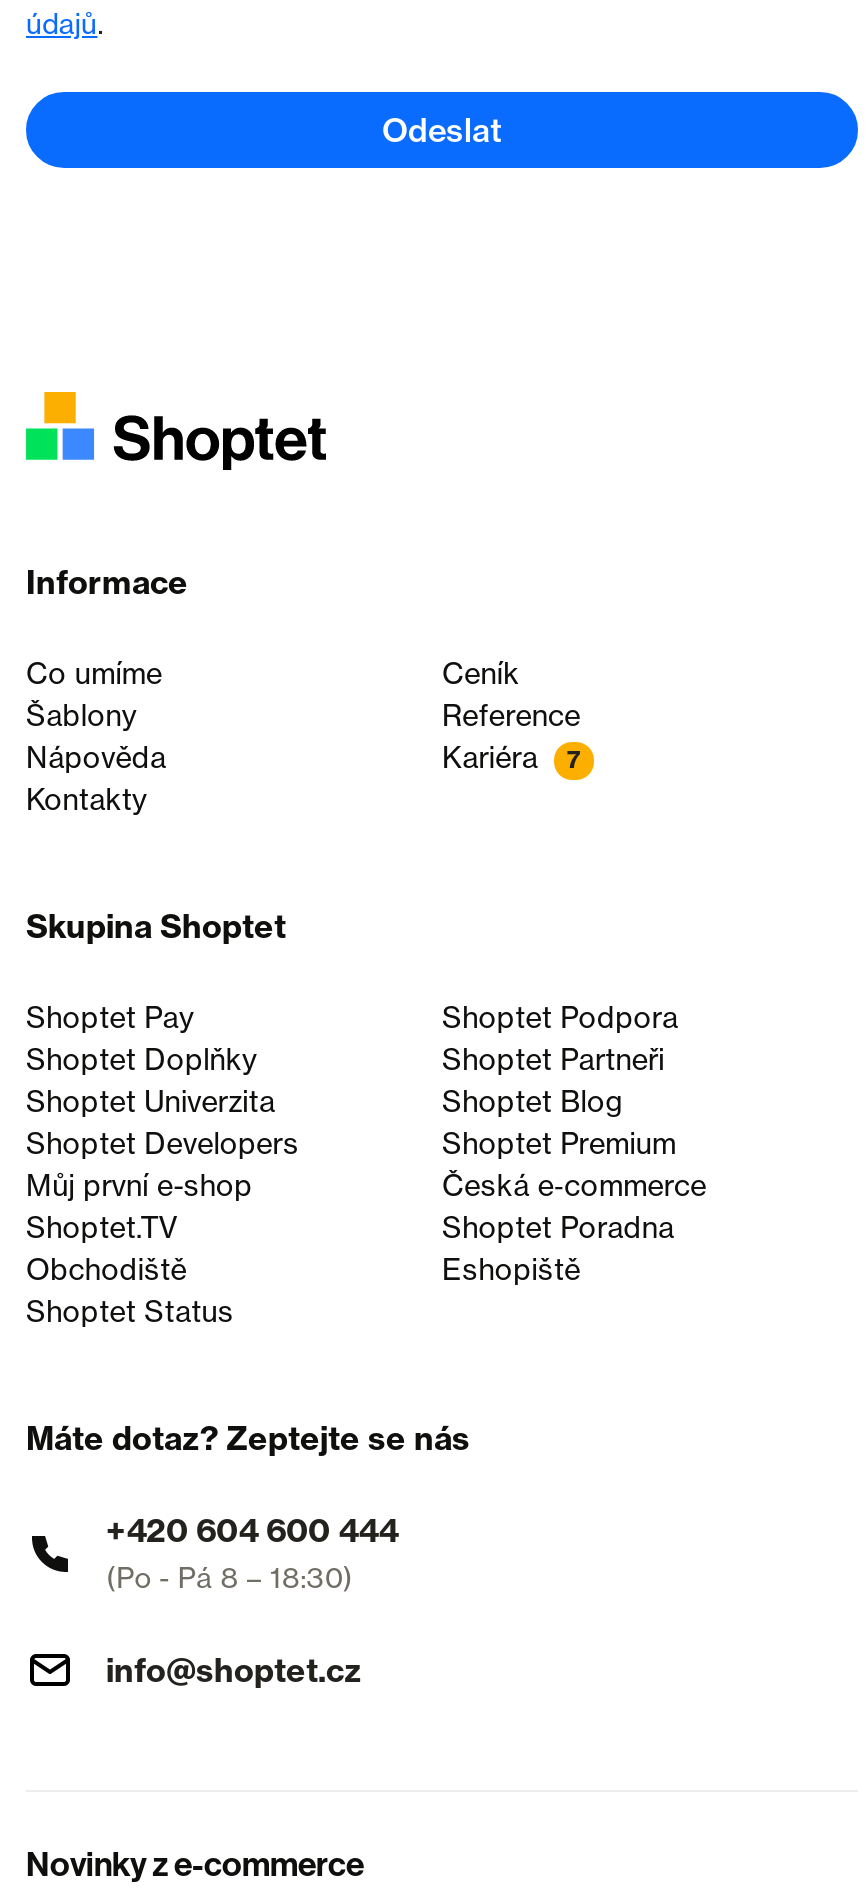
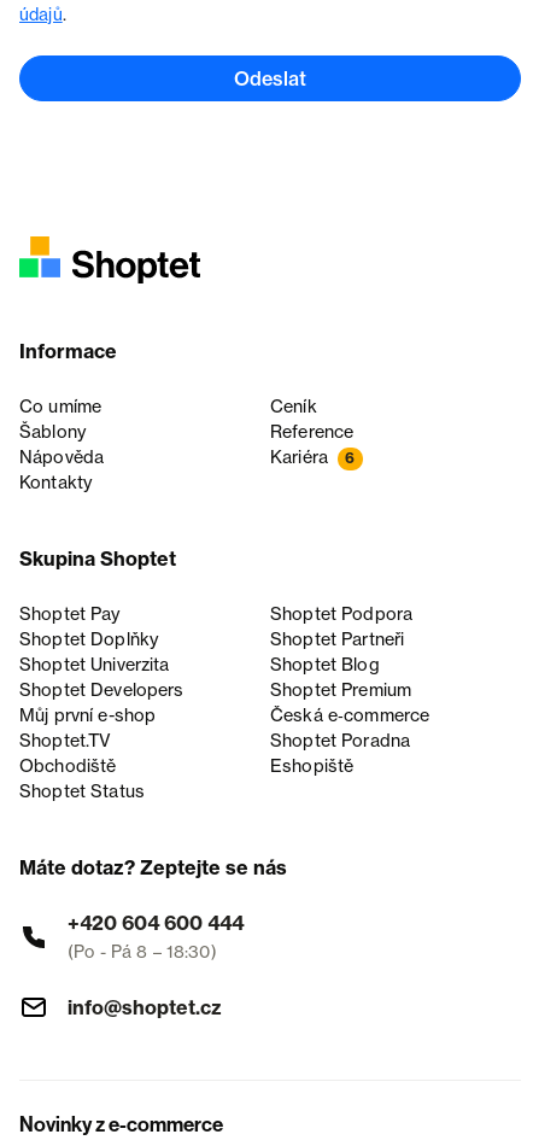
[442,740,581,776] Kariéra 7 -> [270,447,355,468] Kariéra 6

